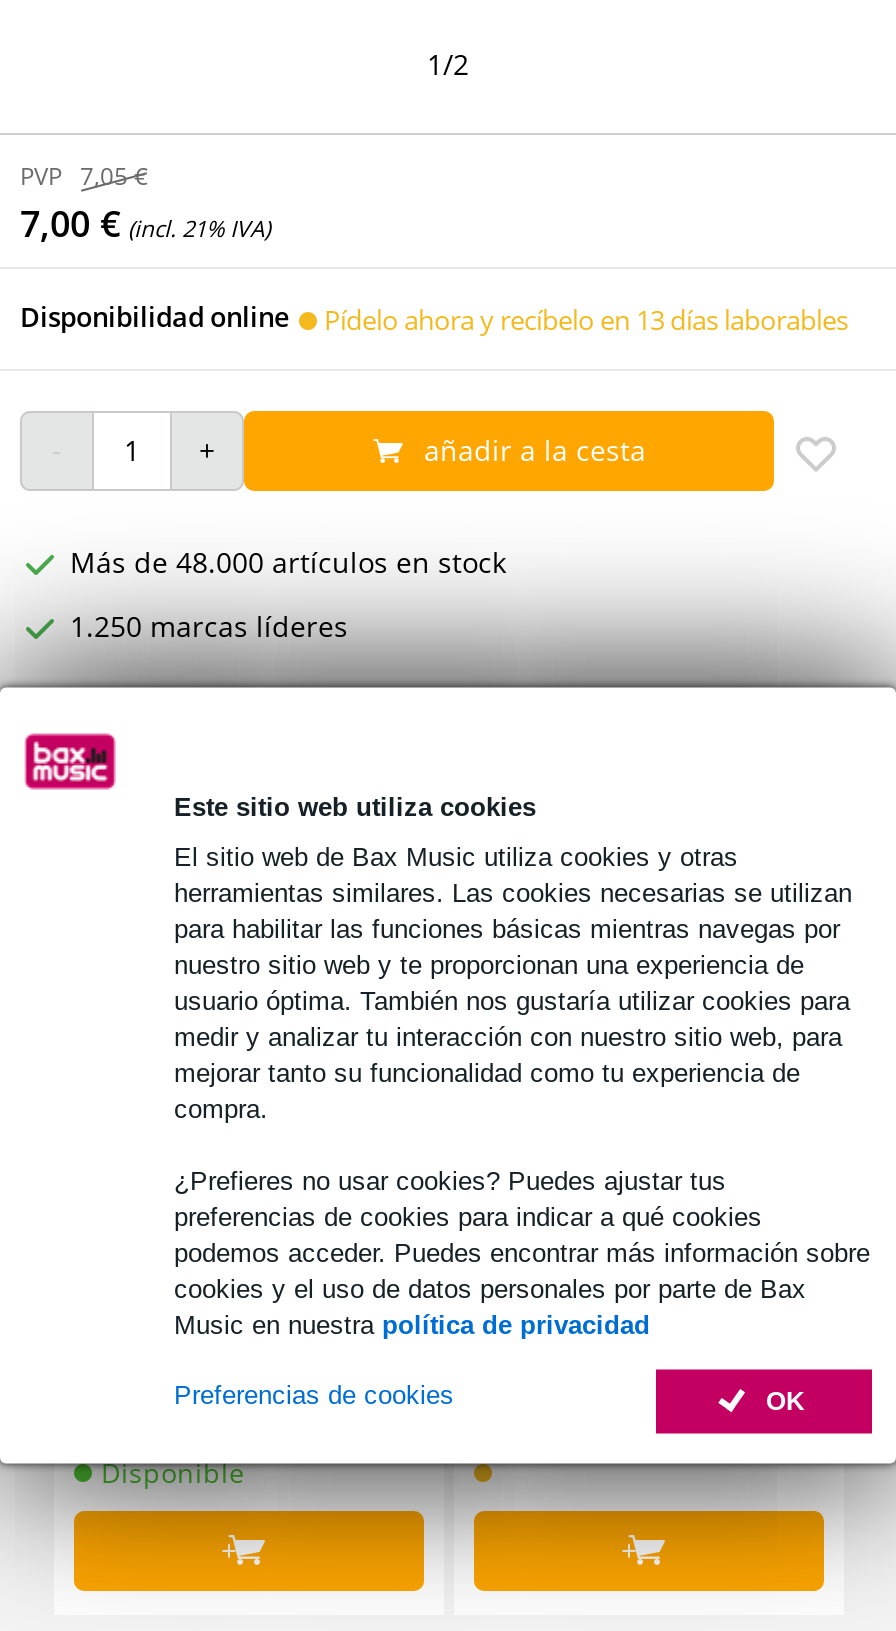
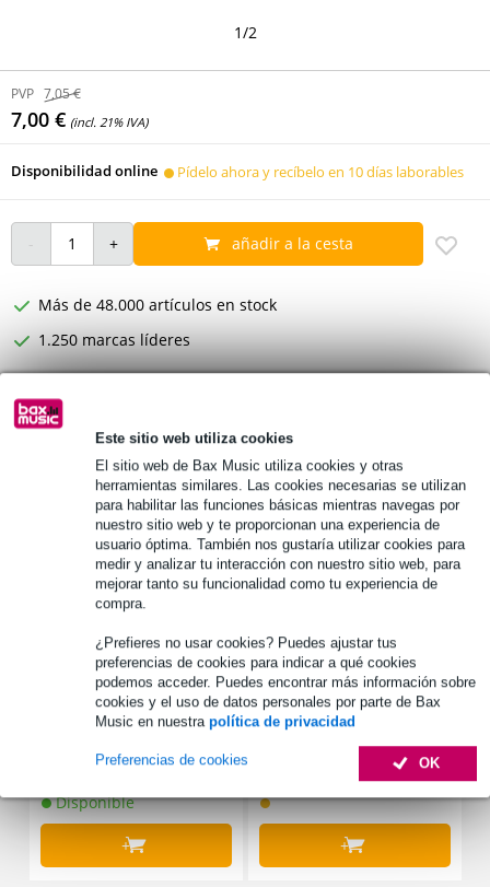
[324,302,848,338] Pídelo ahora y recíbelo en 13 días laborables -> [177,163,464,182] Pídelo ahora y recíbelo en 10 días laborables

